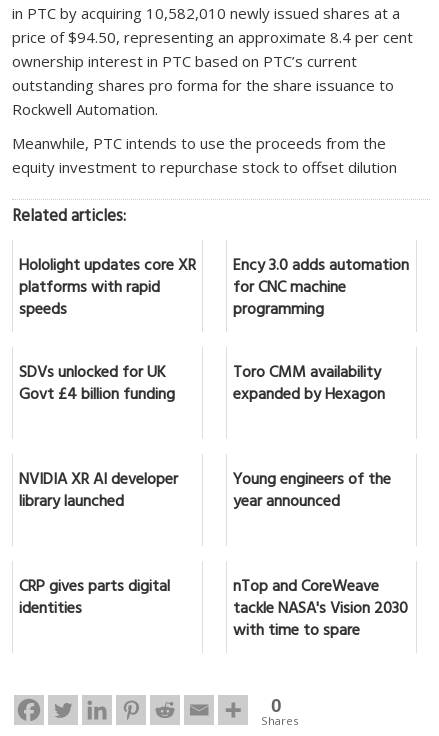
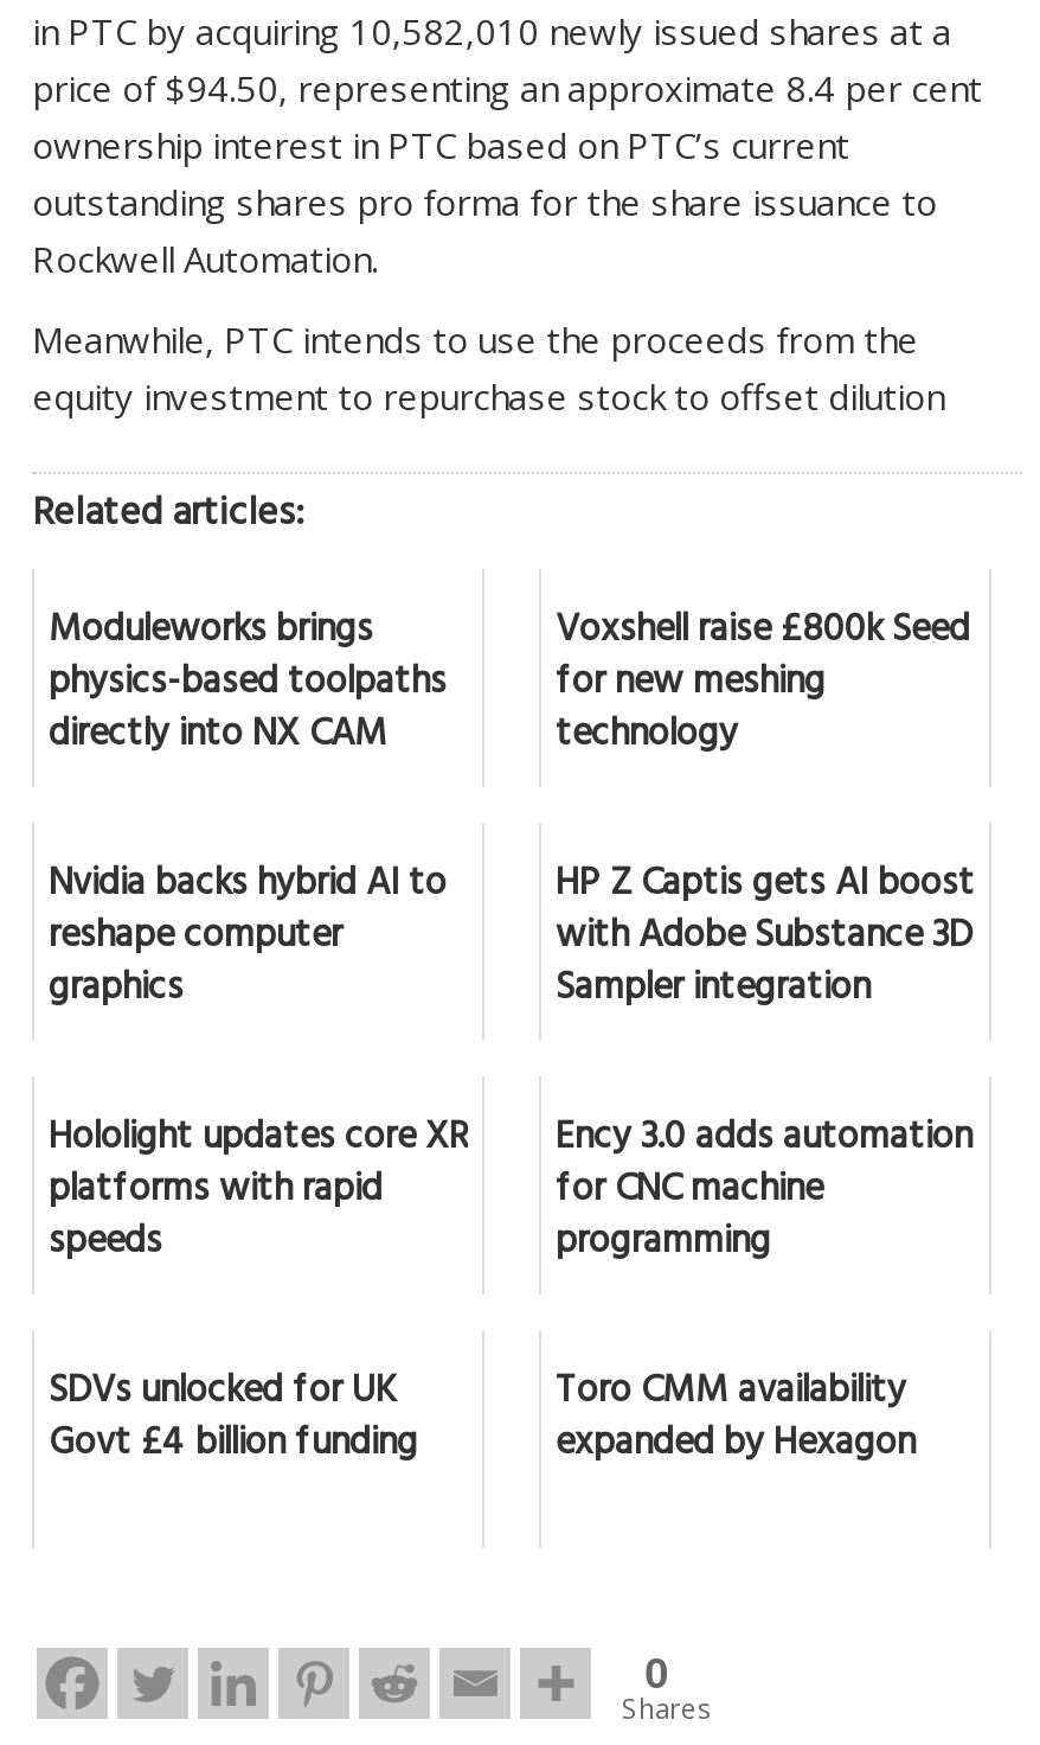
none -> [49,597,447,773] Moduleworks brings | physics-based toolpaths | directly into NX CAM
none -> [49,597,970,1026] Voxshell raise £800k Seed | for new meshing | technology | Nvidia backs hybrid AI to | reshape computer | graphics
none -> [556,851,975,1026] HP Z Captis gets AI boost | with Adobe Substance 3D | Sampler integration
moved [19,252,409,411] -> [49,1105,972,1482]: Hololight updates core XR | platforms with rapid | speeds | ... | Toro CMM availability | expanded by Hexagon
[19,466,178,518] NVIDIA XR AI developer | library launched -> none
[19,466,391,625] Young engineers of the | year announced | CRP gives parts digital | identities -> none
[233,573,408,647] nTop and CoreWeave | tackle NASA's Vision 2030 | with time to spare -> none

